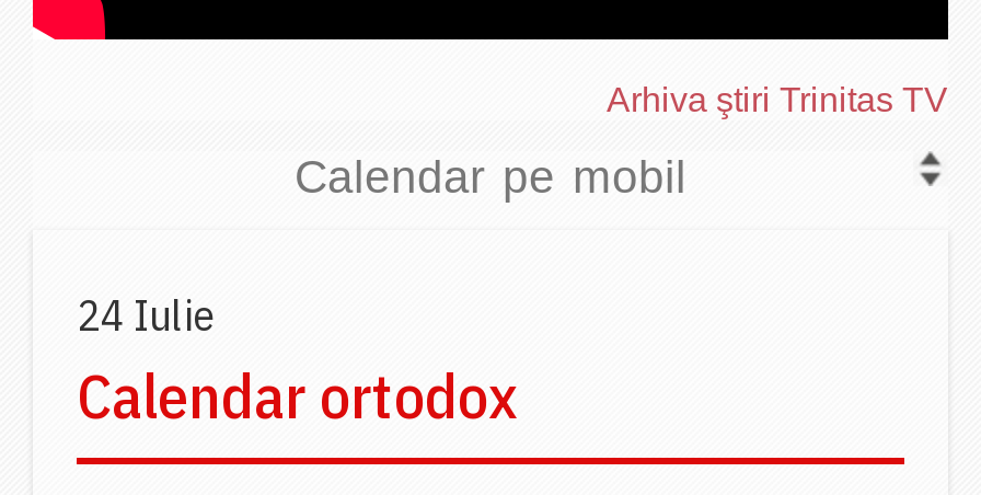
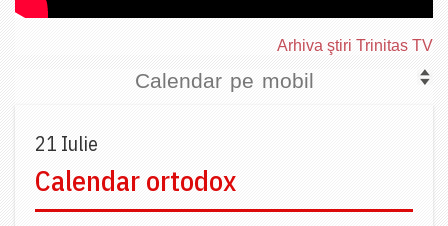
[77,285,215,344] 24 Iulie -> [35,130,98,157] 21 Iulie

